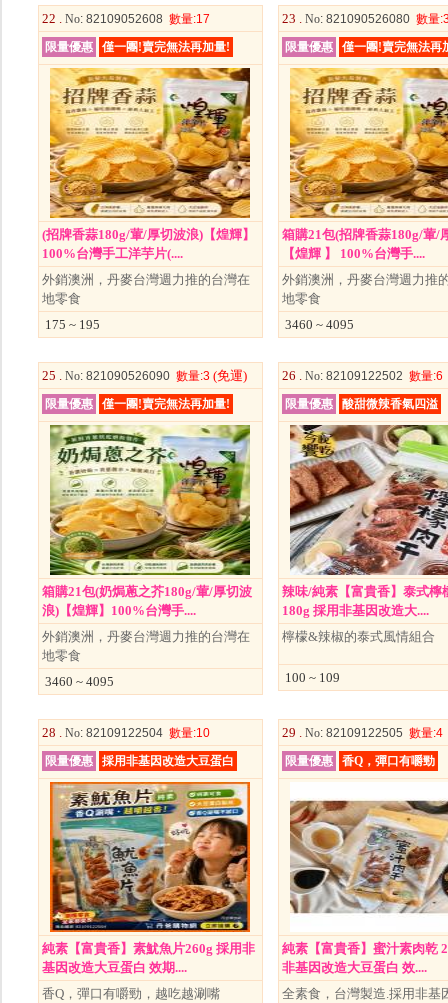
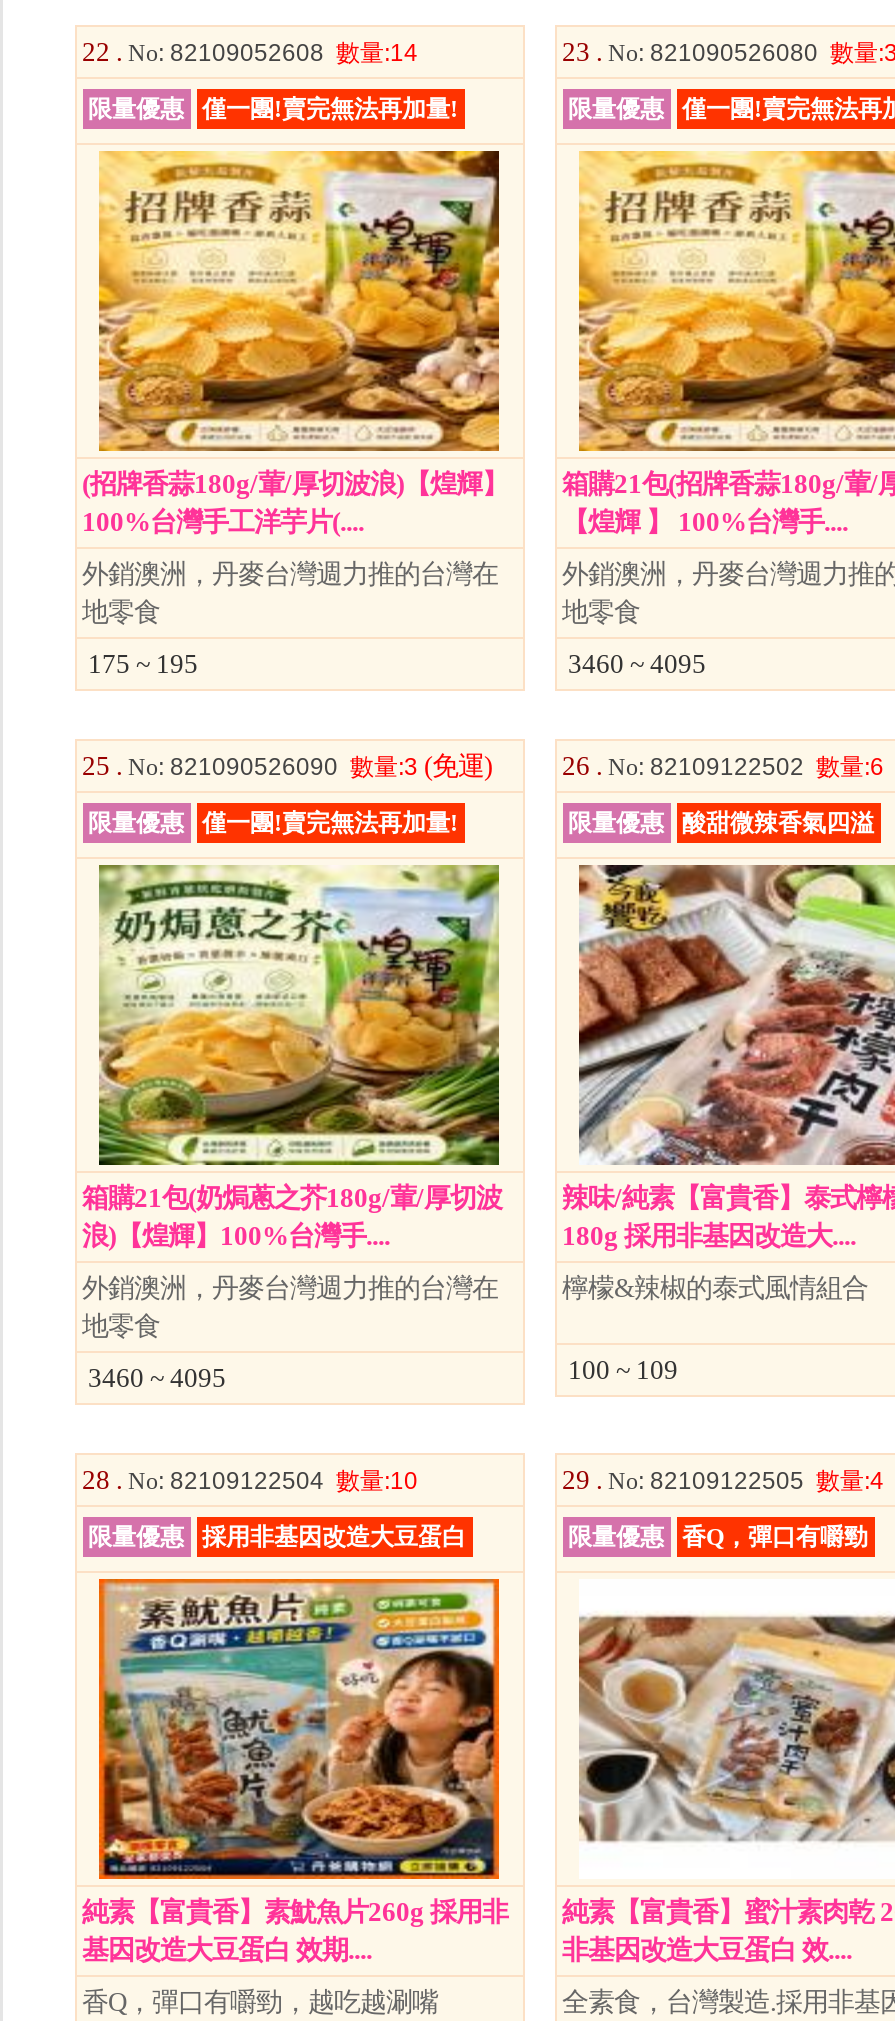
[41,11,209,26] 22 . No: 82109052608數量:17 -> [82,37,418,67] 22 . No: 82109052608數量:14

